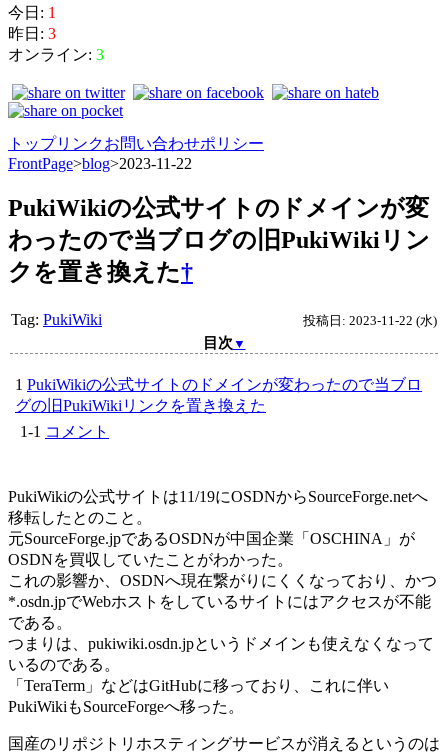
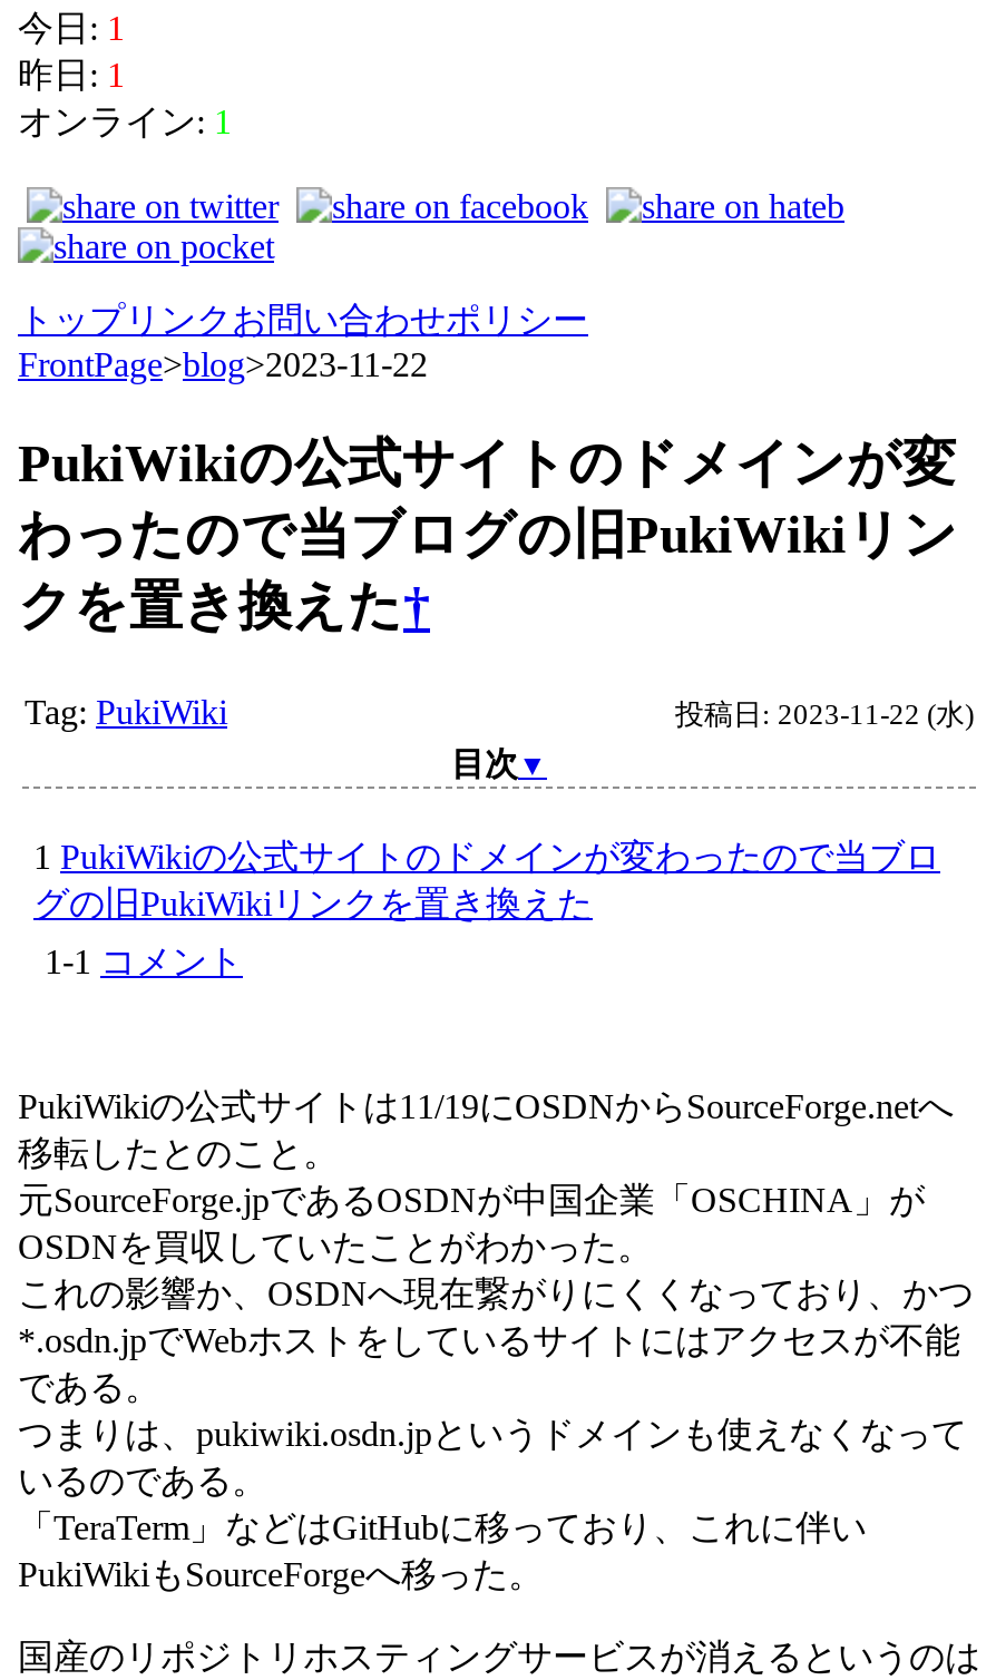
[8,24,56,41] 昨日: 3 -> [18,55,125,92] 昨日: 1
[8,45,104,62] オンライン: 3 -> [18,101,232,139] オンライン: 1

